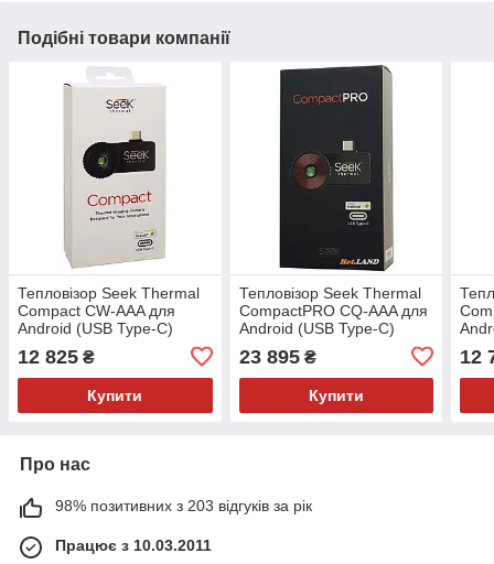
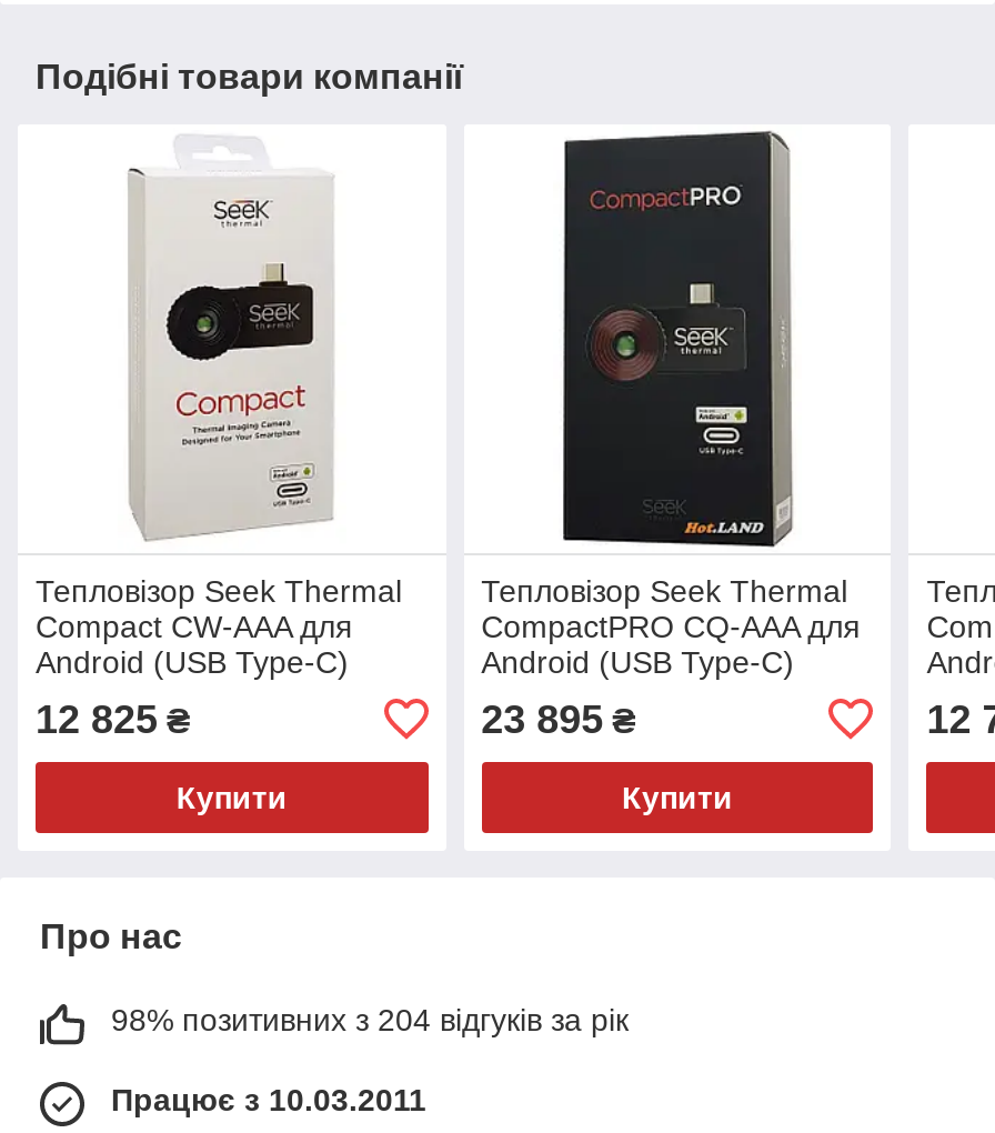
[55,496,312,514] 98% позитивних з 203 відгуків за рік -> [111,1001,629,1037] 98% позитивних з 204 відгуків за рік

